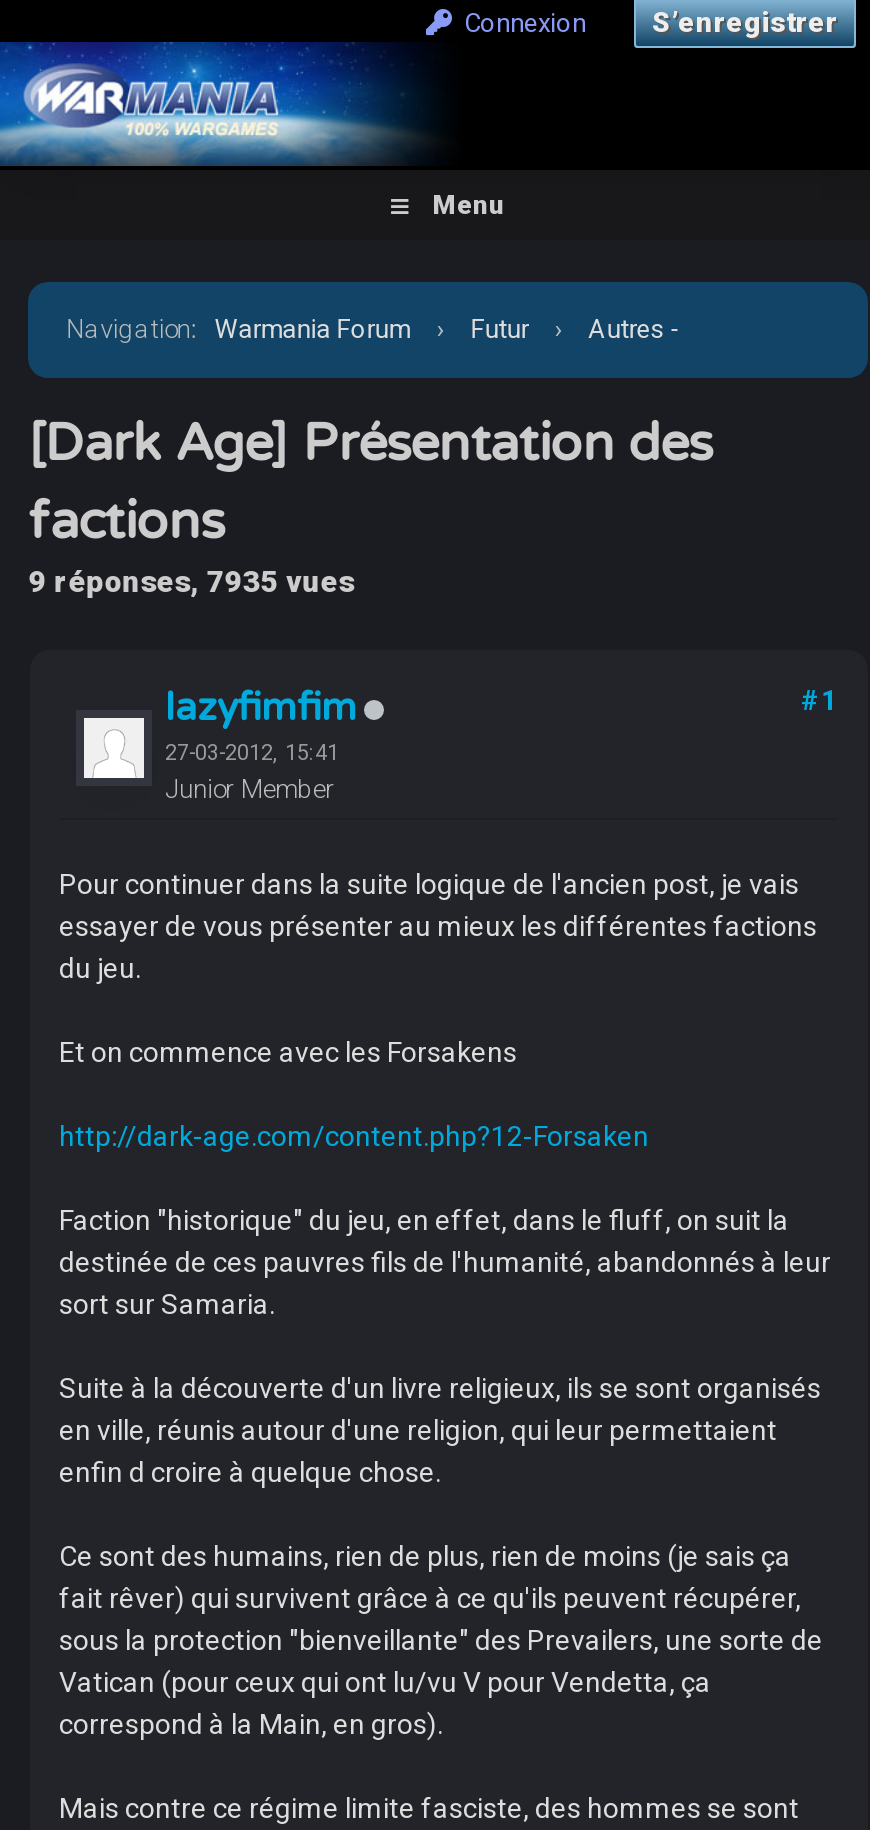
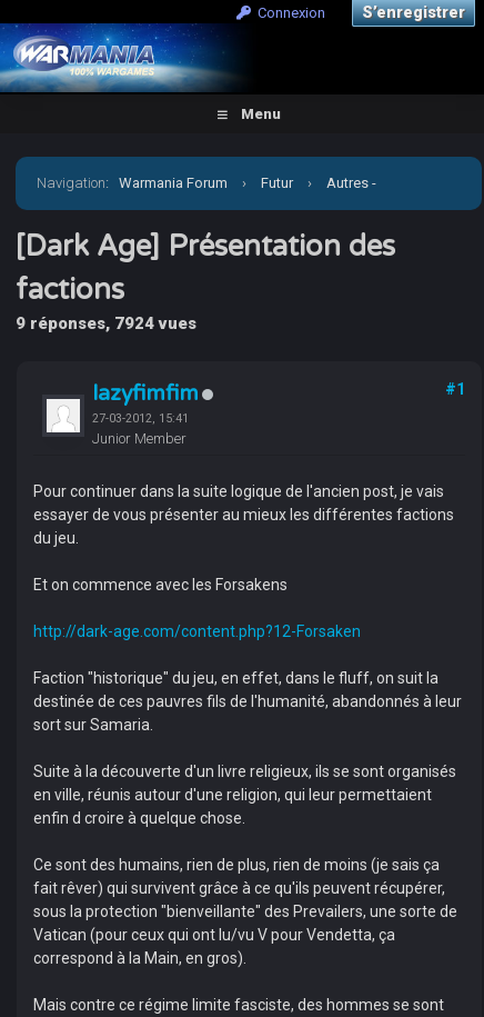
[29,564,355,600] 9 réponses, 7935 vues -> [16,313,197,333] 9 réponses, 7924 vues

